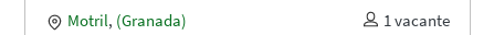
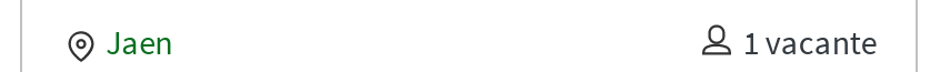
[67,10,186,31] Motril, (Granada) -> [106,21,172,64] Jaen

